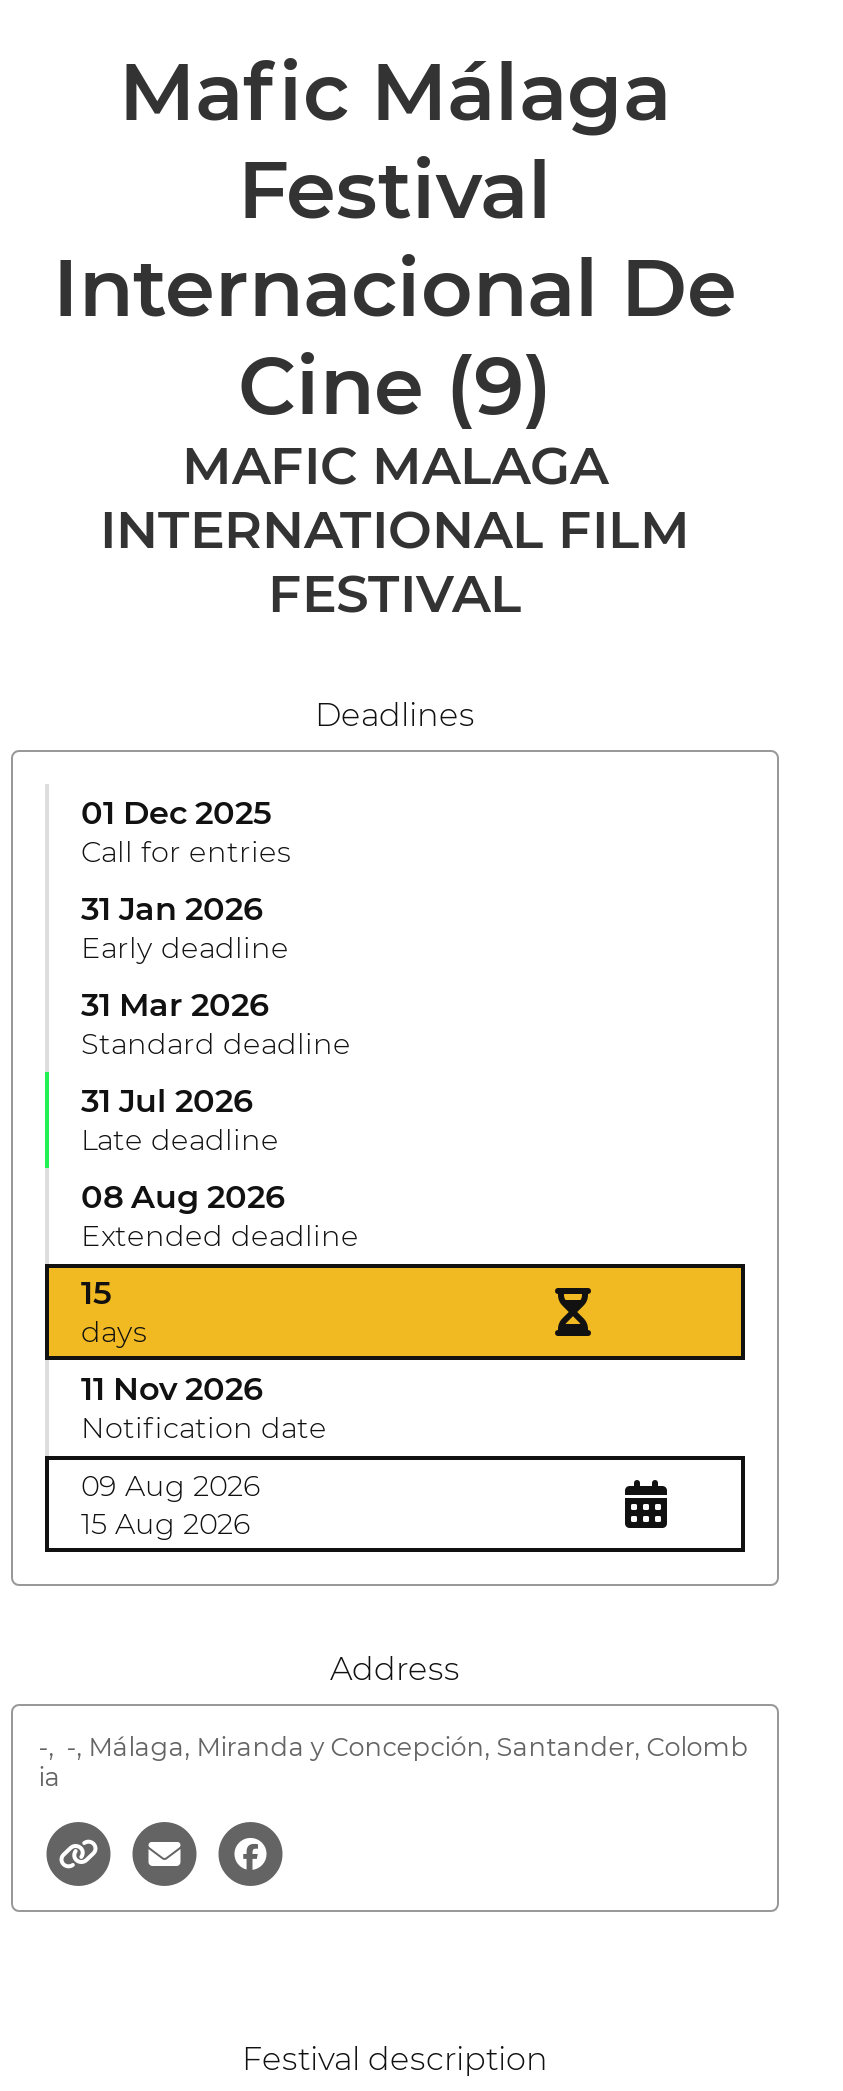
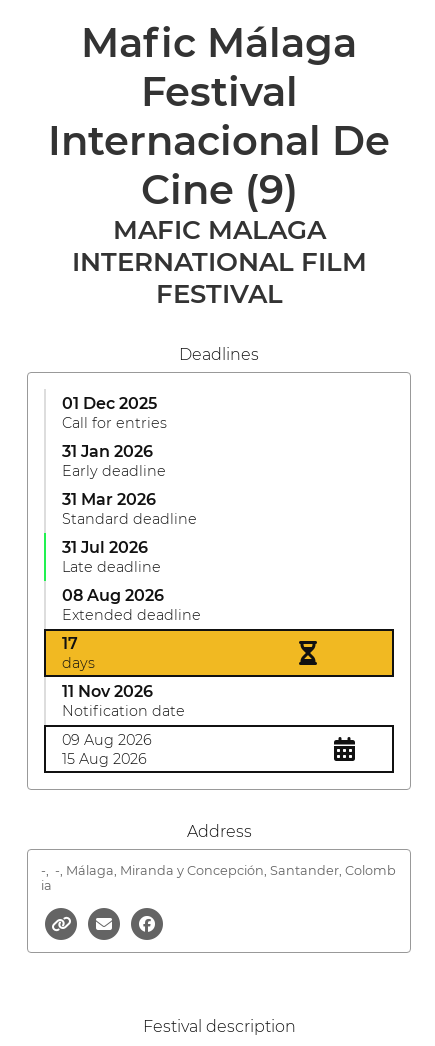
[81,1274,111,1312] 15 -> [62,634,78,653] 17

